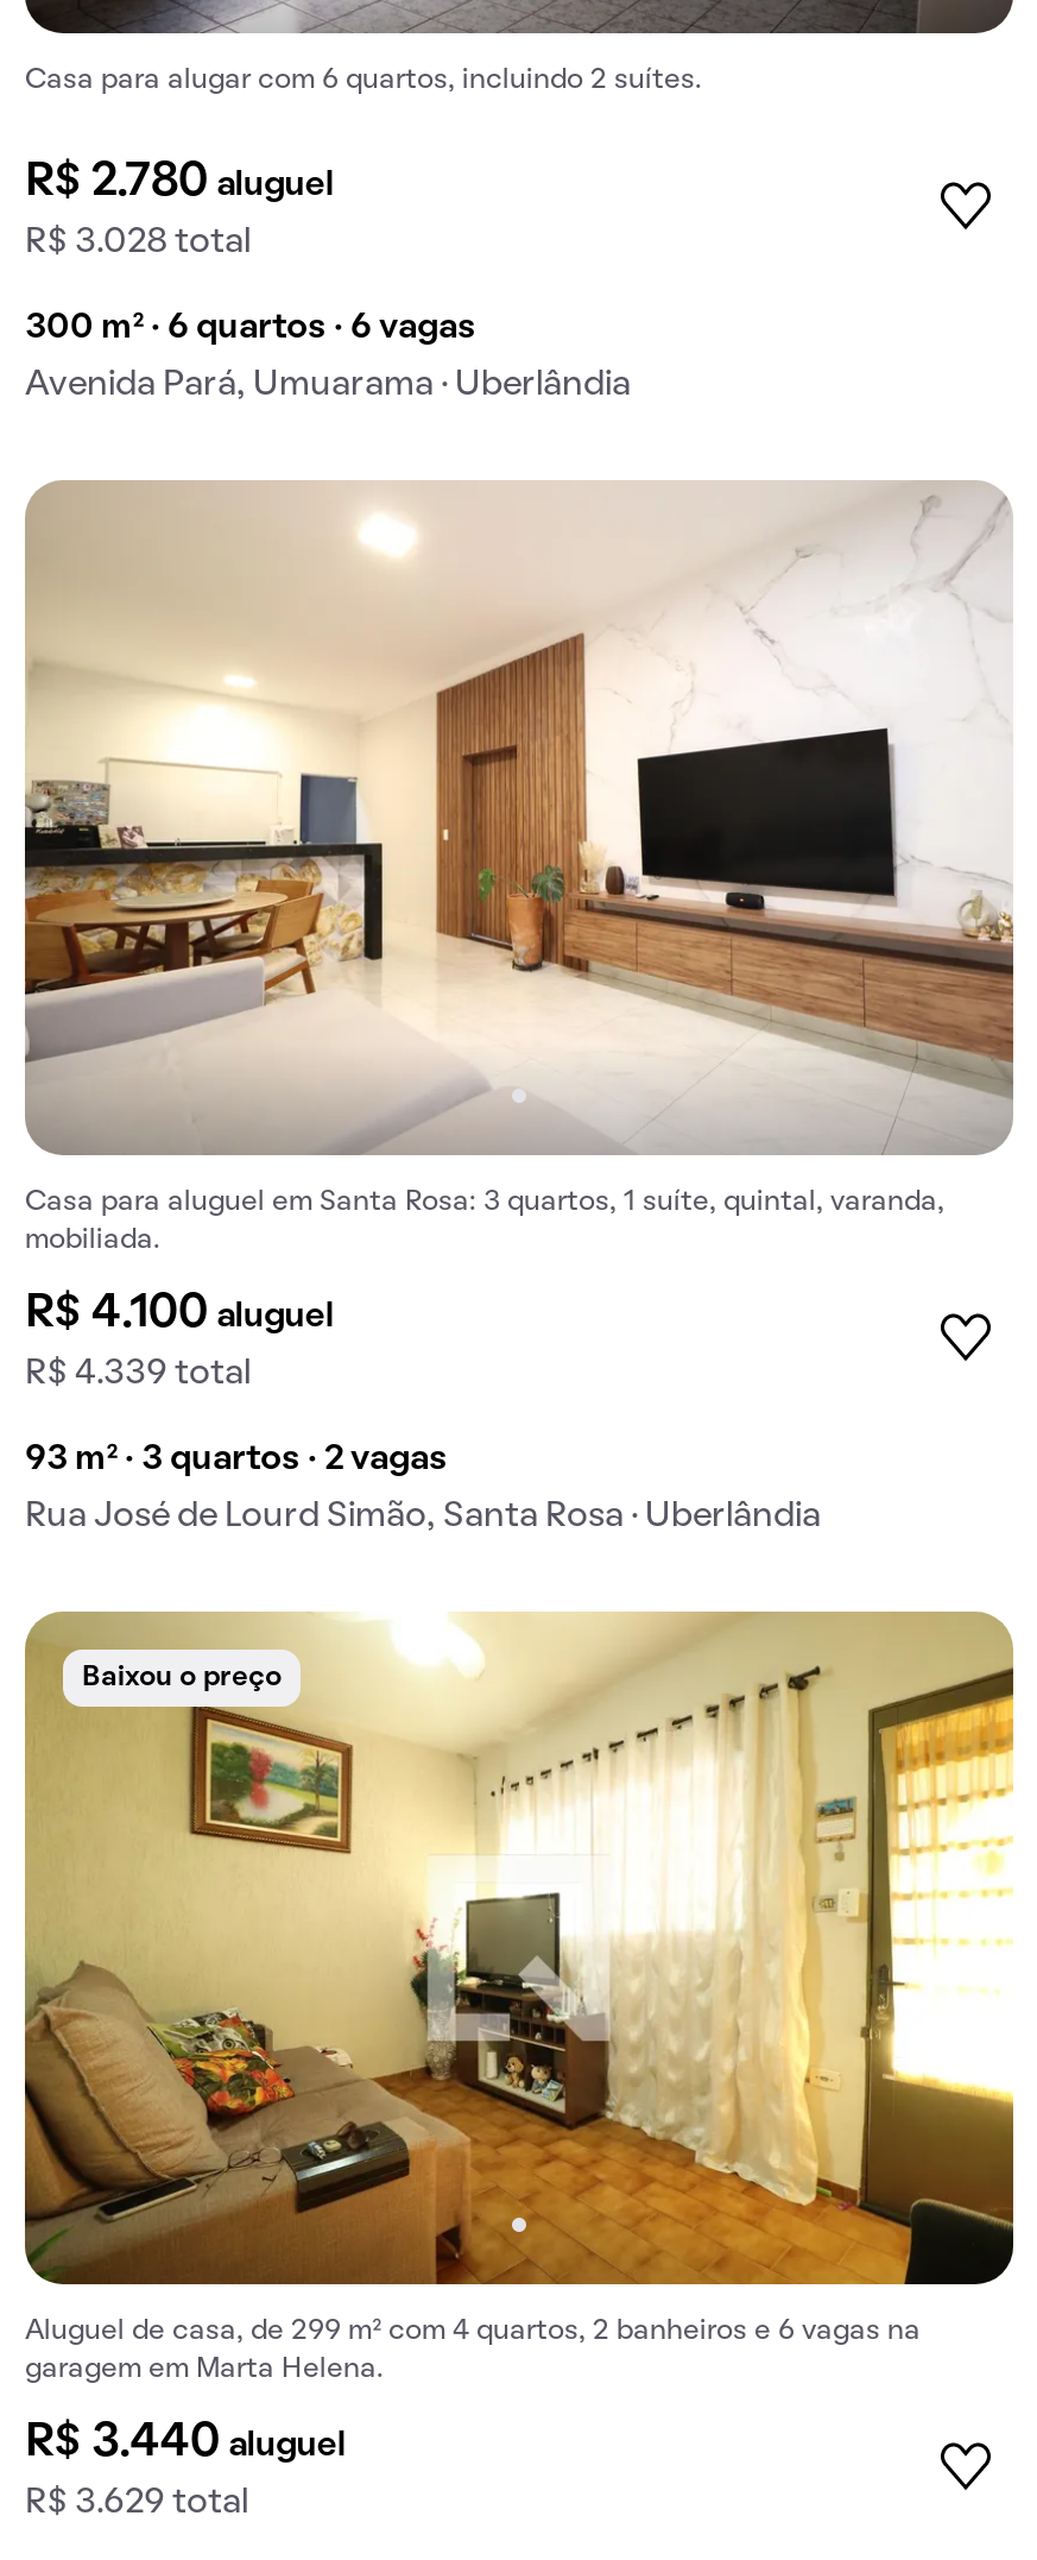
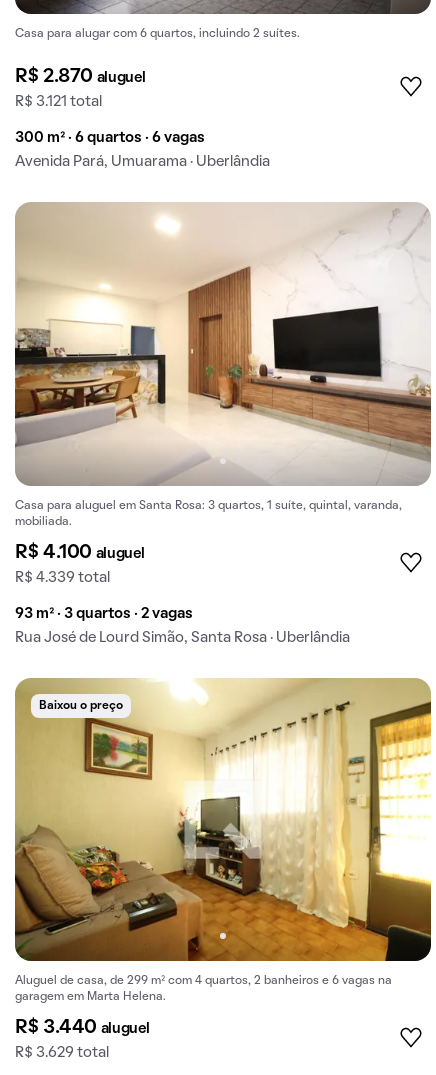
[25,163,334,205] R$ 2.780 aluguel -> [15,68,146,86] R$ 2.870 aluguel
[25,227,251,260] R$ 3.028 total -> [15,95,102,109] R$ 3.121 total

